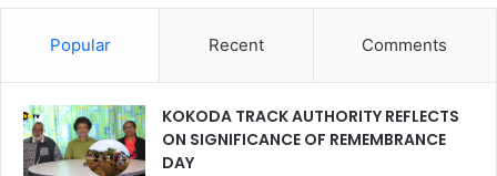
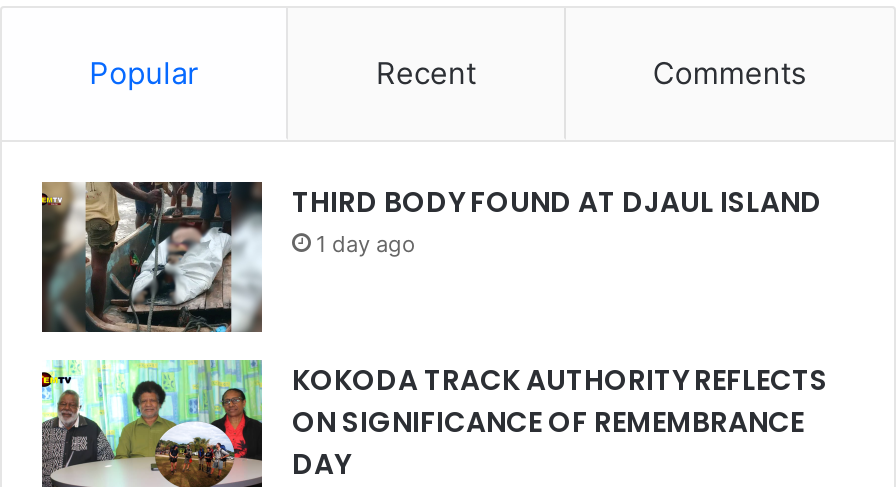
none -> [40,179,822,335] [image] | THIRD BODY FOUND AT DJAUL ISLAND | 1 day ago

